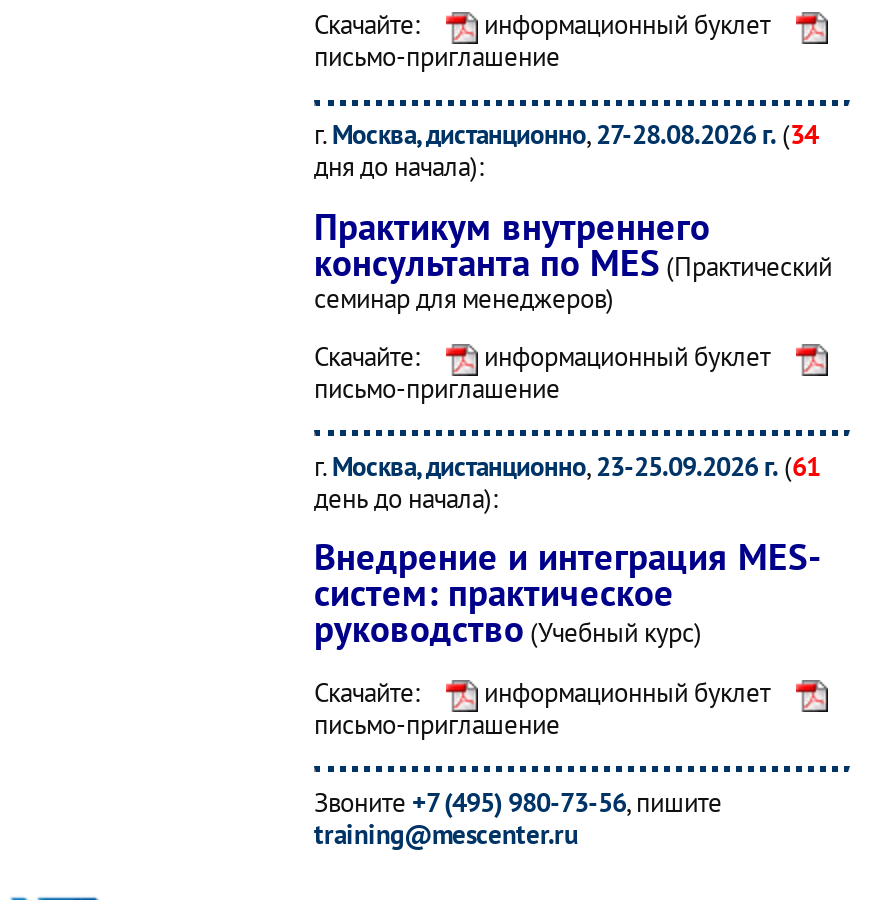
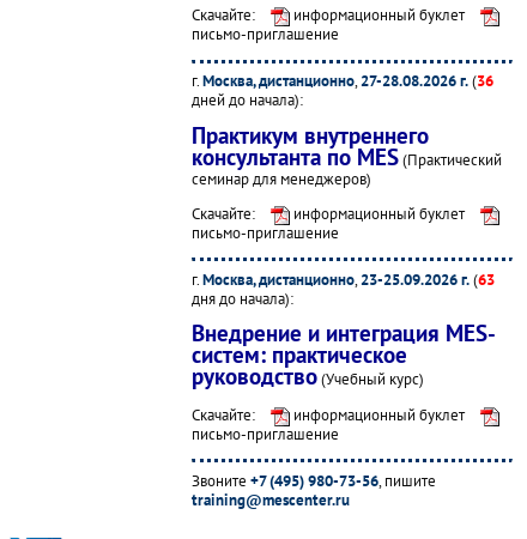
none -> [192,89,303,110] дней до начала):
[314,116,818,152] г. Москва, дистанционно, 27-28.08.2026 г. (34 -> [192,70,493,91] г. Москва, дистанционно, 27-28.08.2026 г. (36
moved [314,148,484,184] -> [192,287,293,309]: дня до начала):
[314,448,820,484] г. Москва, дистанционно, 23-25.09.2026 г. (61 -> [192,268,495,290] г. Москва, дистанционно, 23-25.09.2026 г. (63
[314,480,498,516] день до начала): -> none

